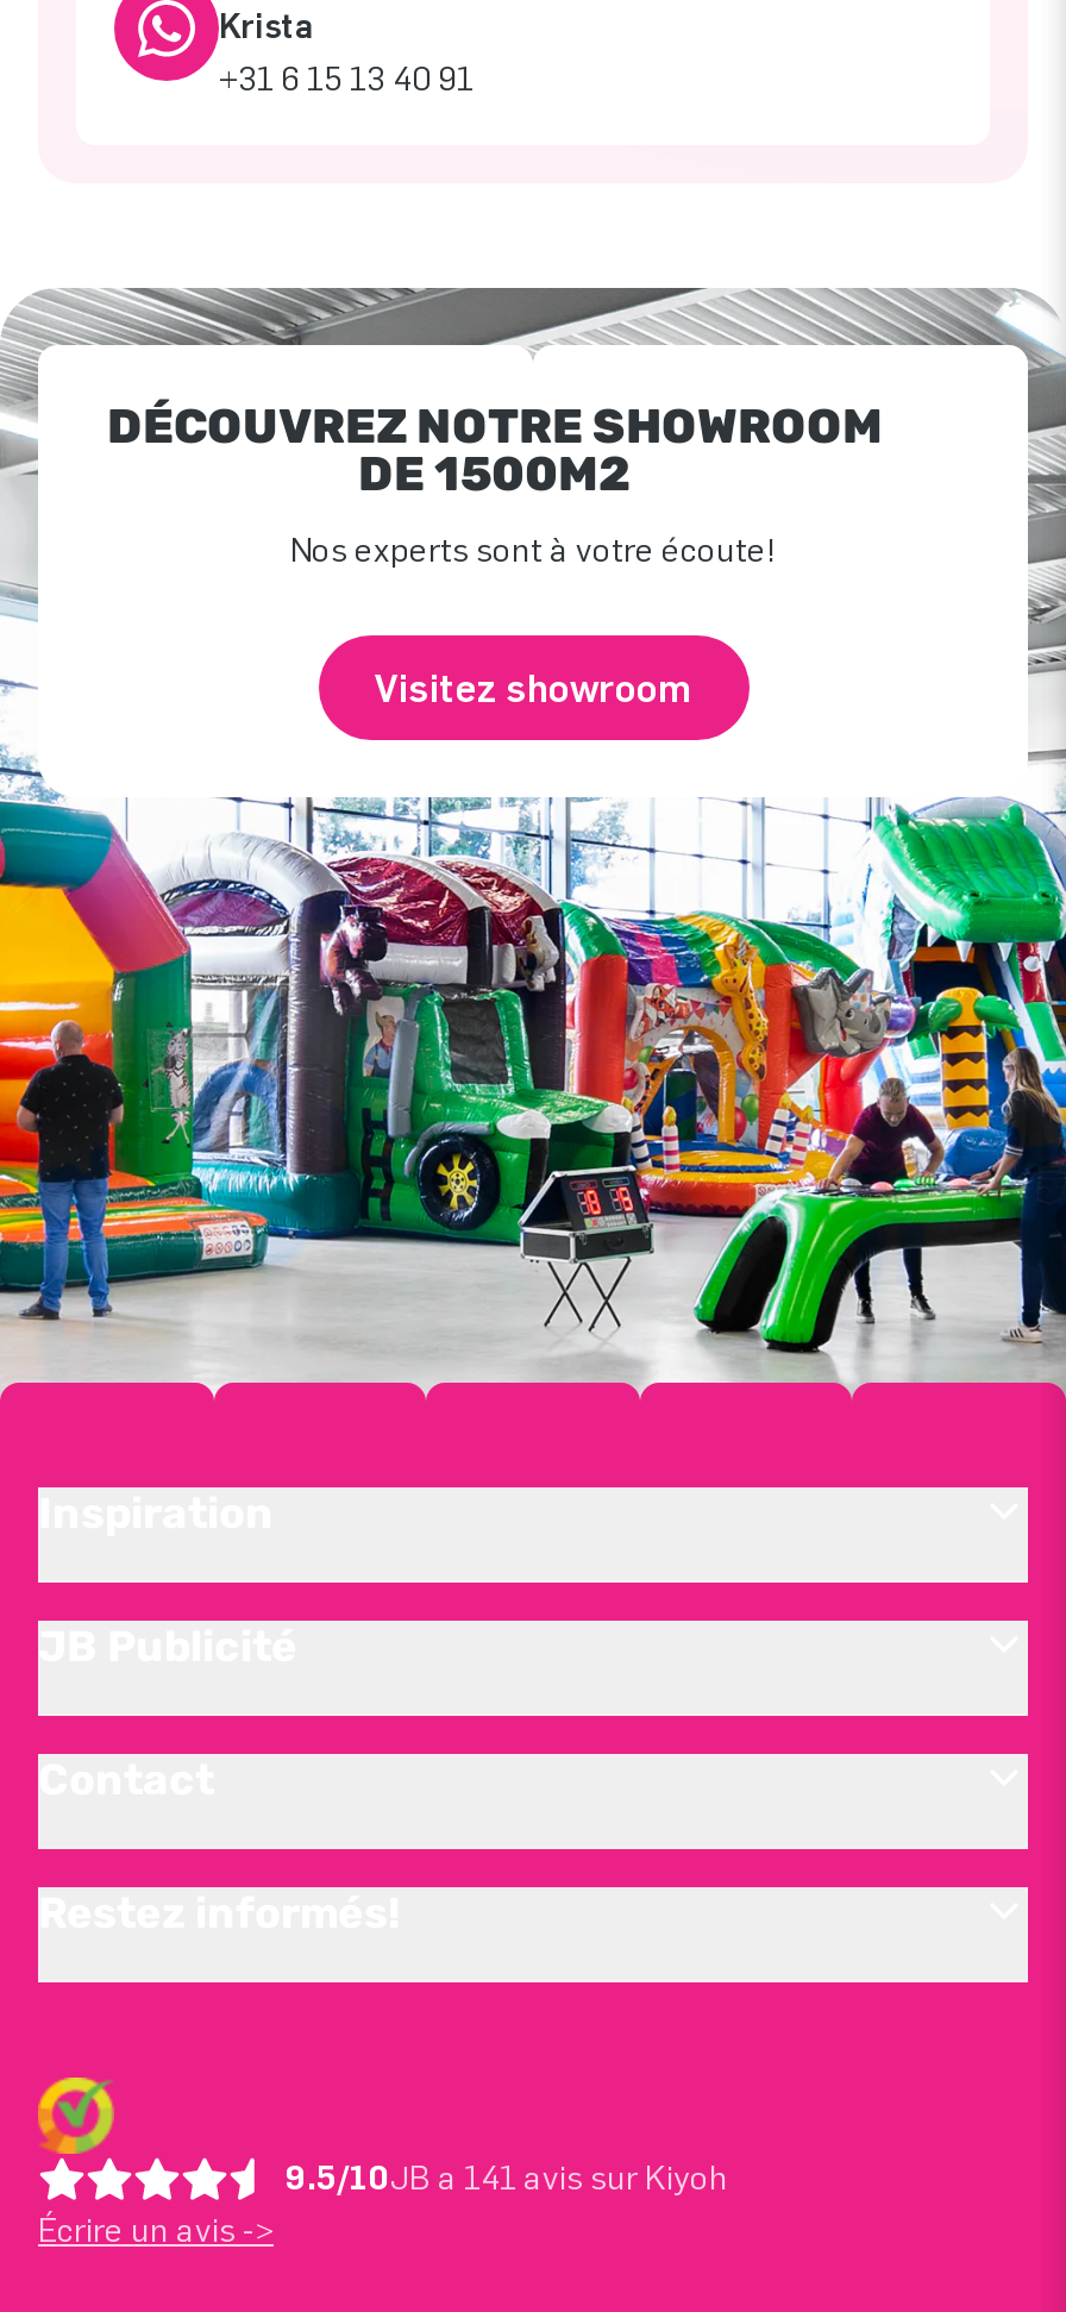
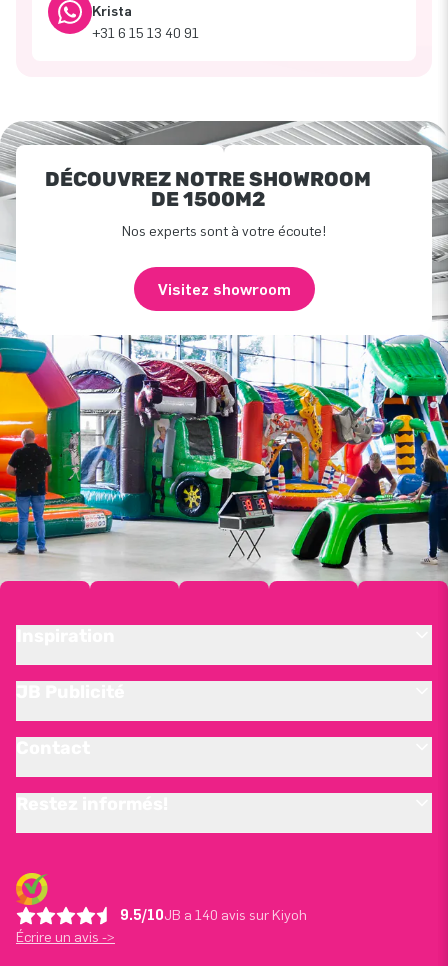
[286,2159,728,2199] 9.5/10JB a 141 avis sur Kiyoh -> [120,907,307,924] 9.5/10JB a 140 avis sur Kiyoh

